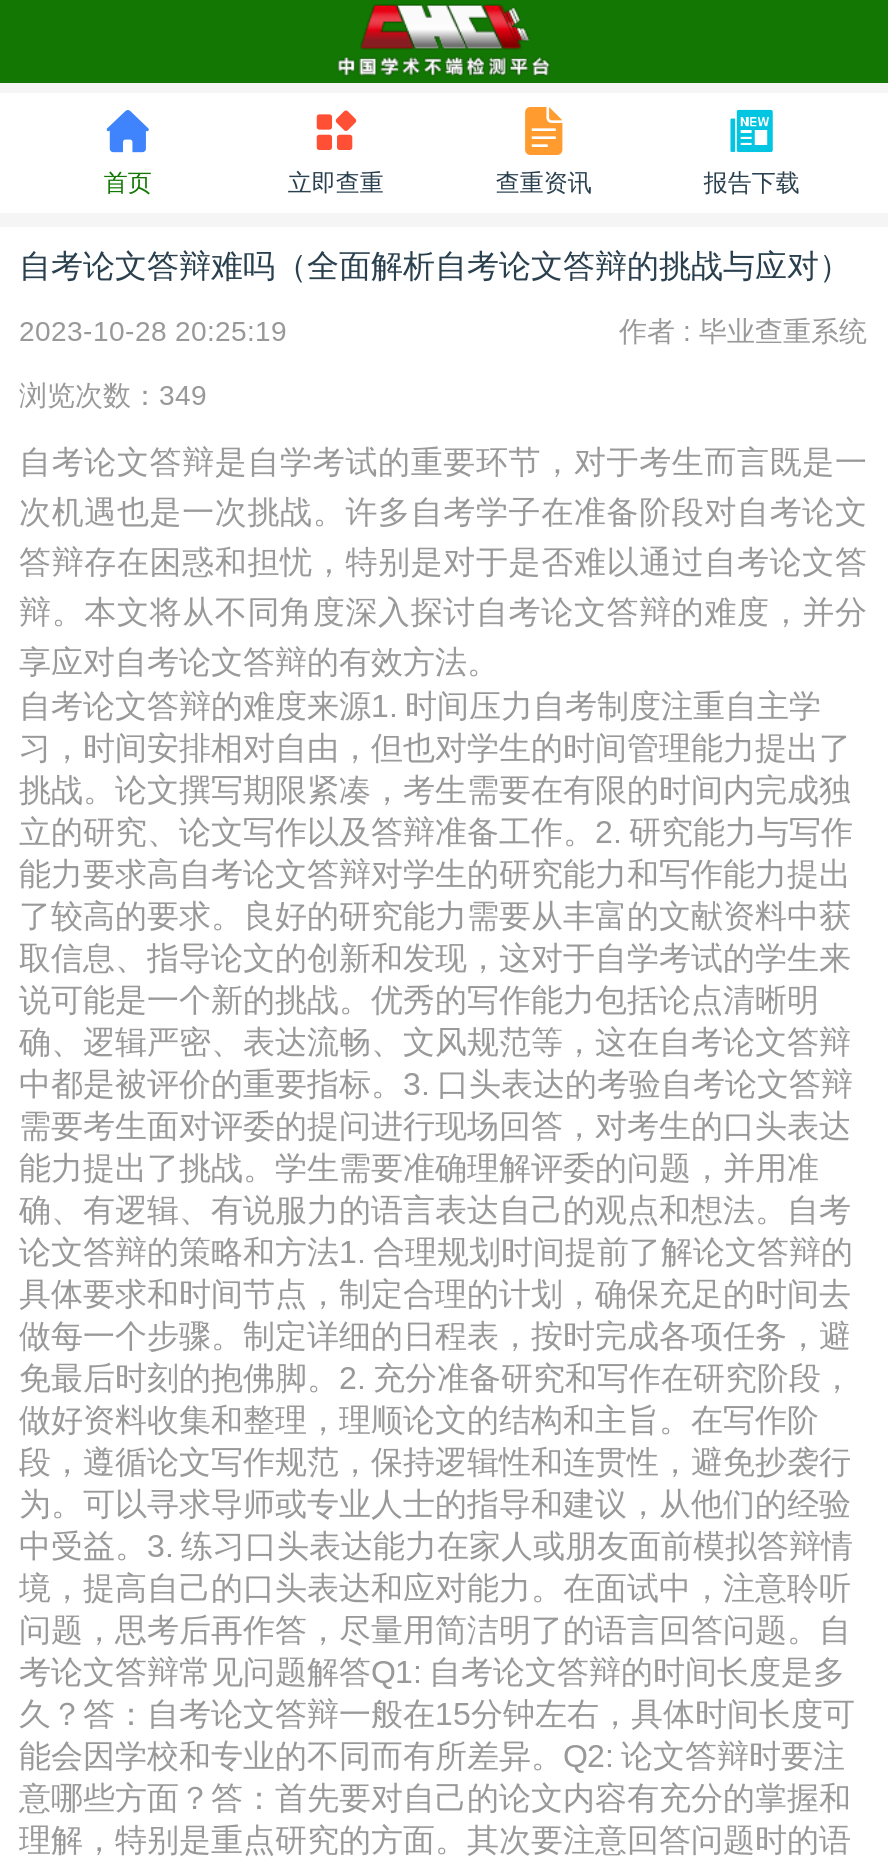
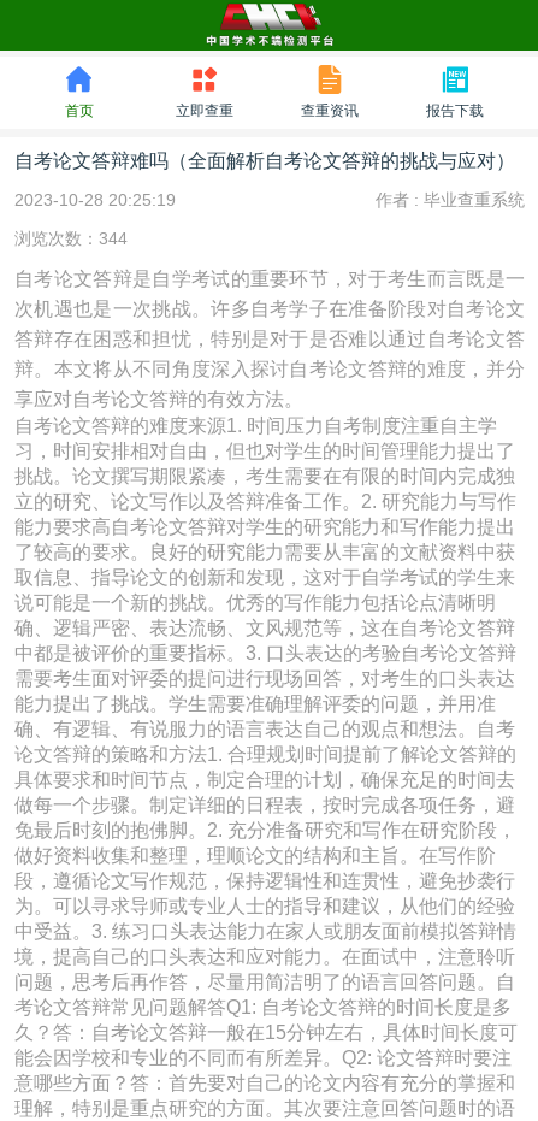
[19,379,207,411] 浏览次数：349 -> [14,229,128,248] 浏览次数：344

